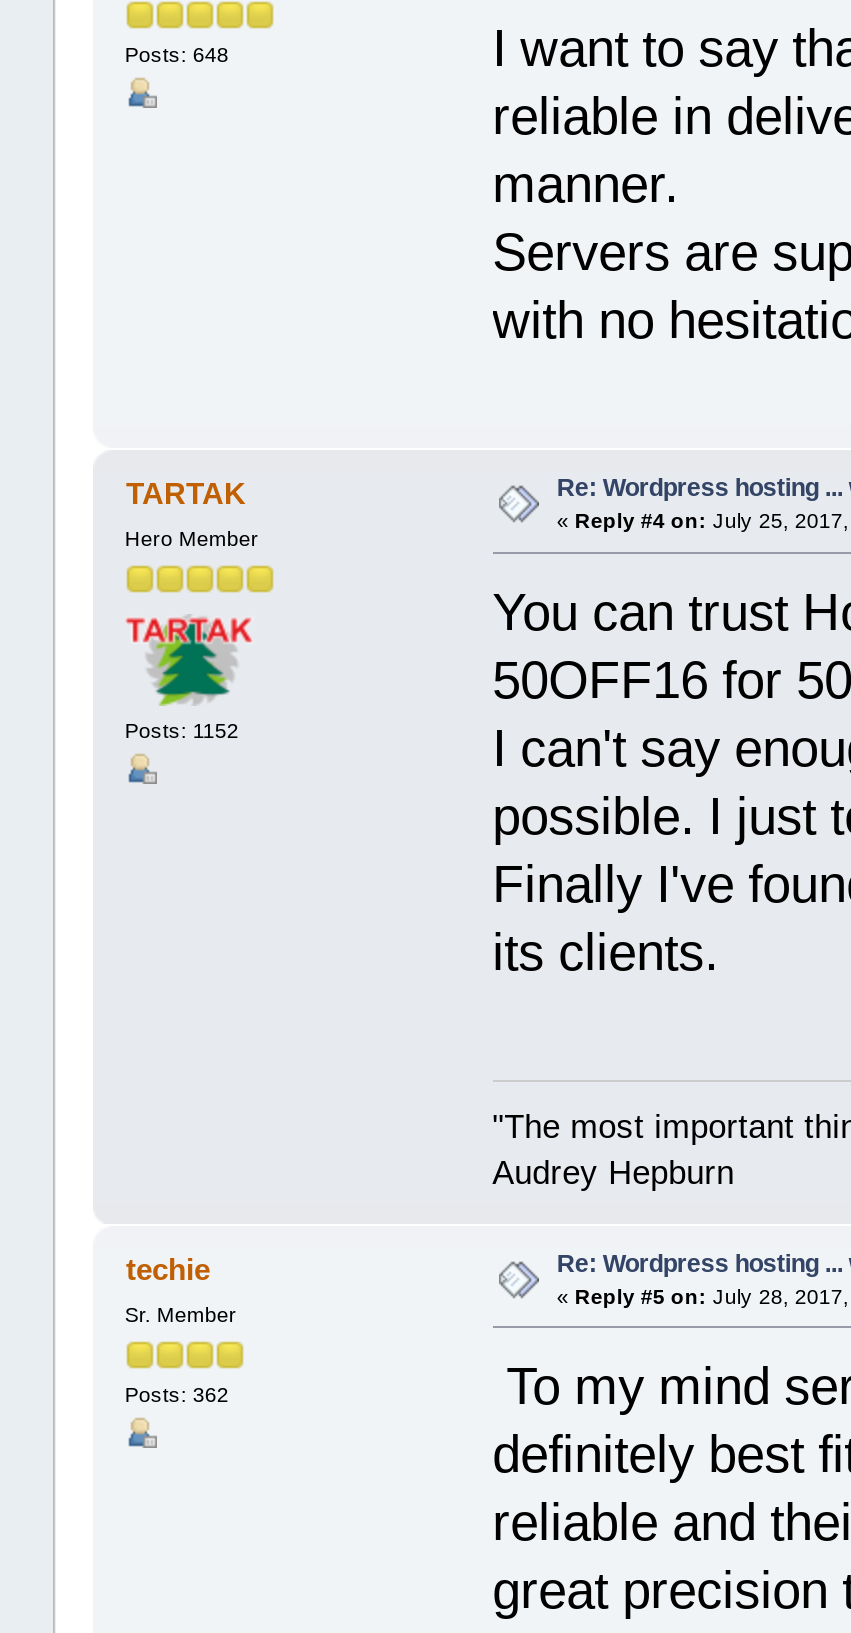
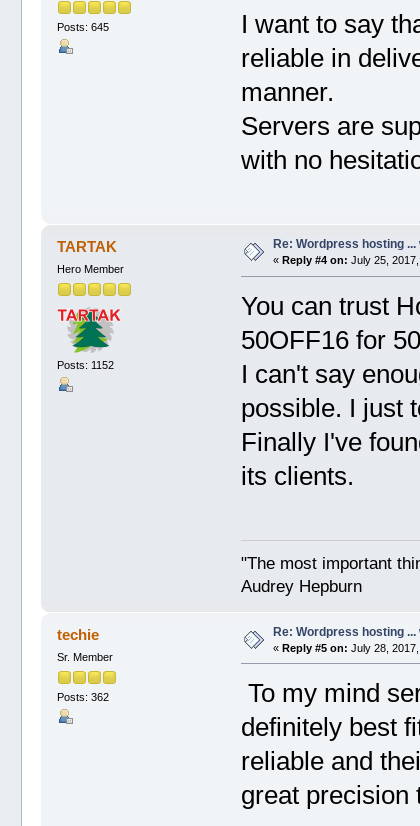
[125,43,229,67] Posts: 648 -> [57,21,109,33] Posts: 645

